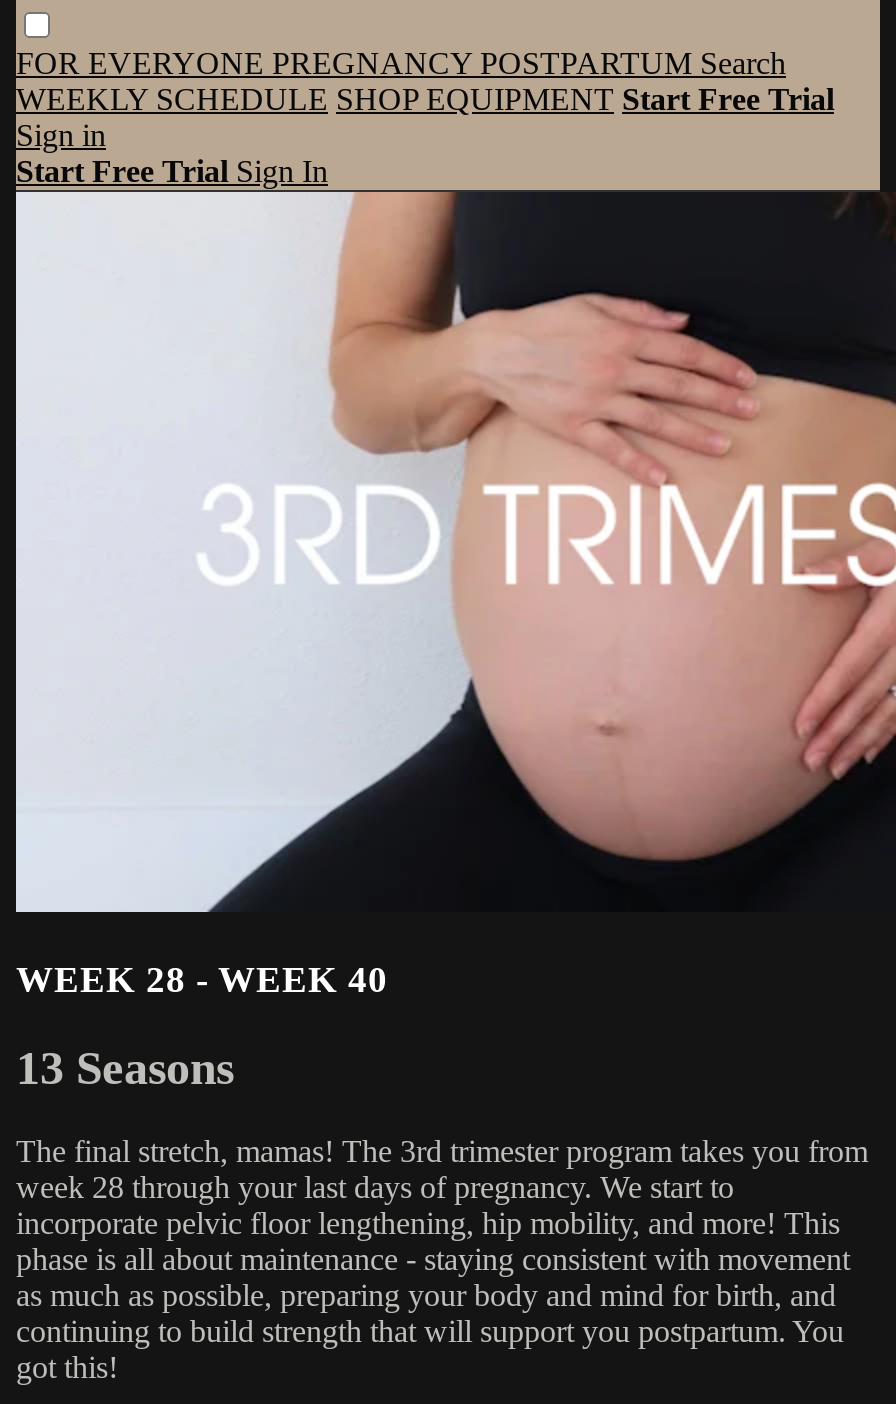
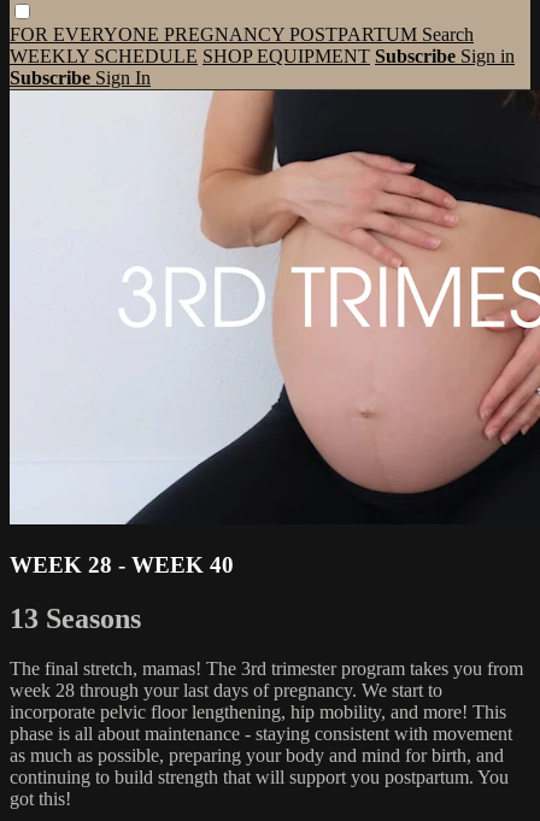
[16,82,834,188] WEEKLY SCHEDULE SHOP EQUIPMENT Start Free Trial | Sign in | Start Free Trial Sign In -> [10,46,515,88] WEEKLY SCHEDULE SHOP EQUIPMENT Subscribe Sign in | Subscribe Sign In

